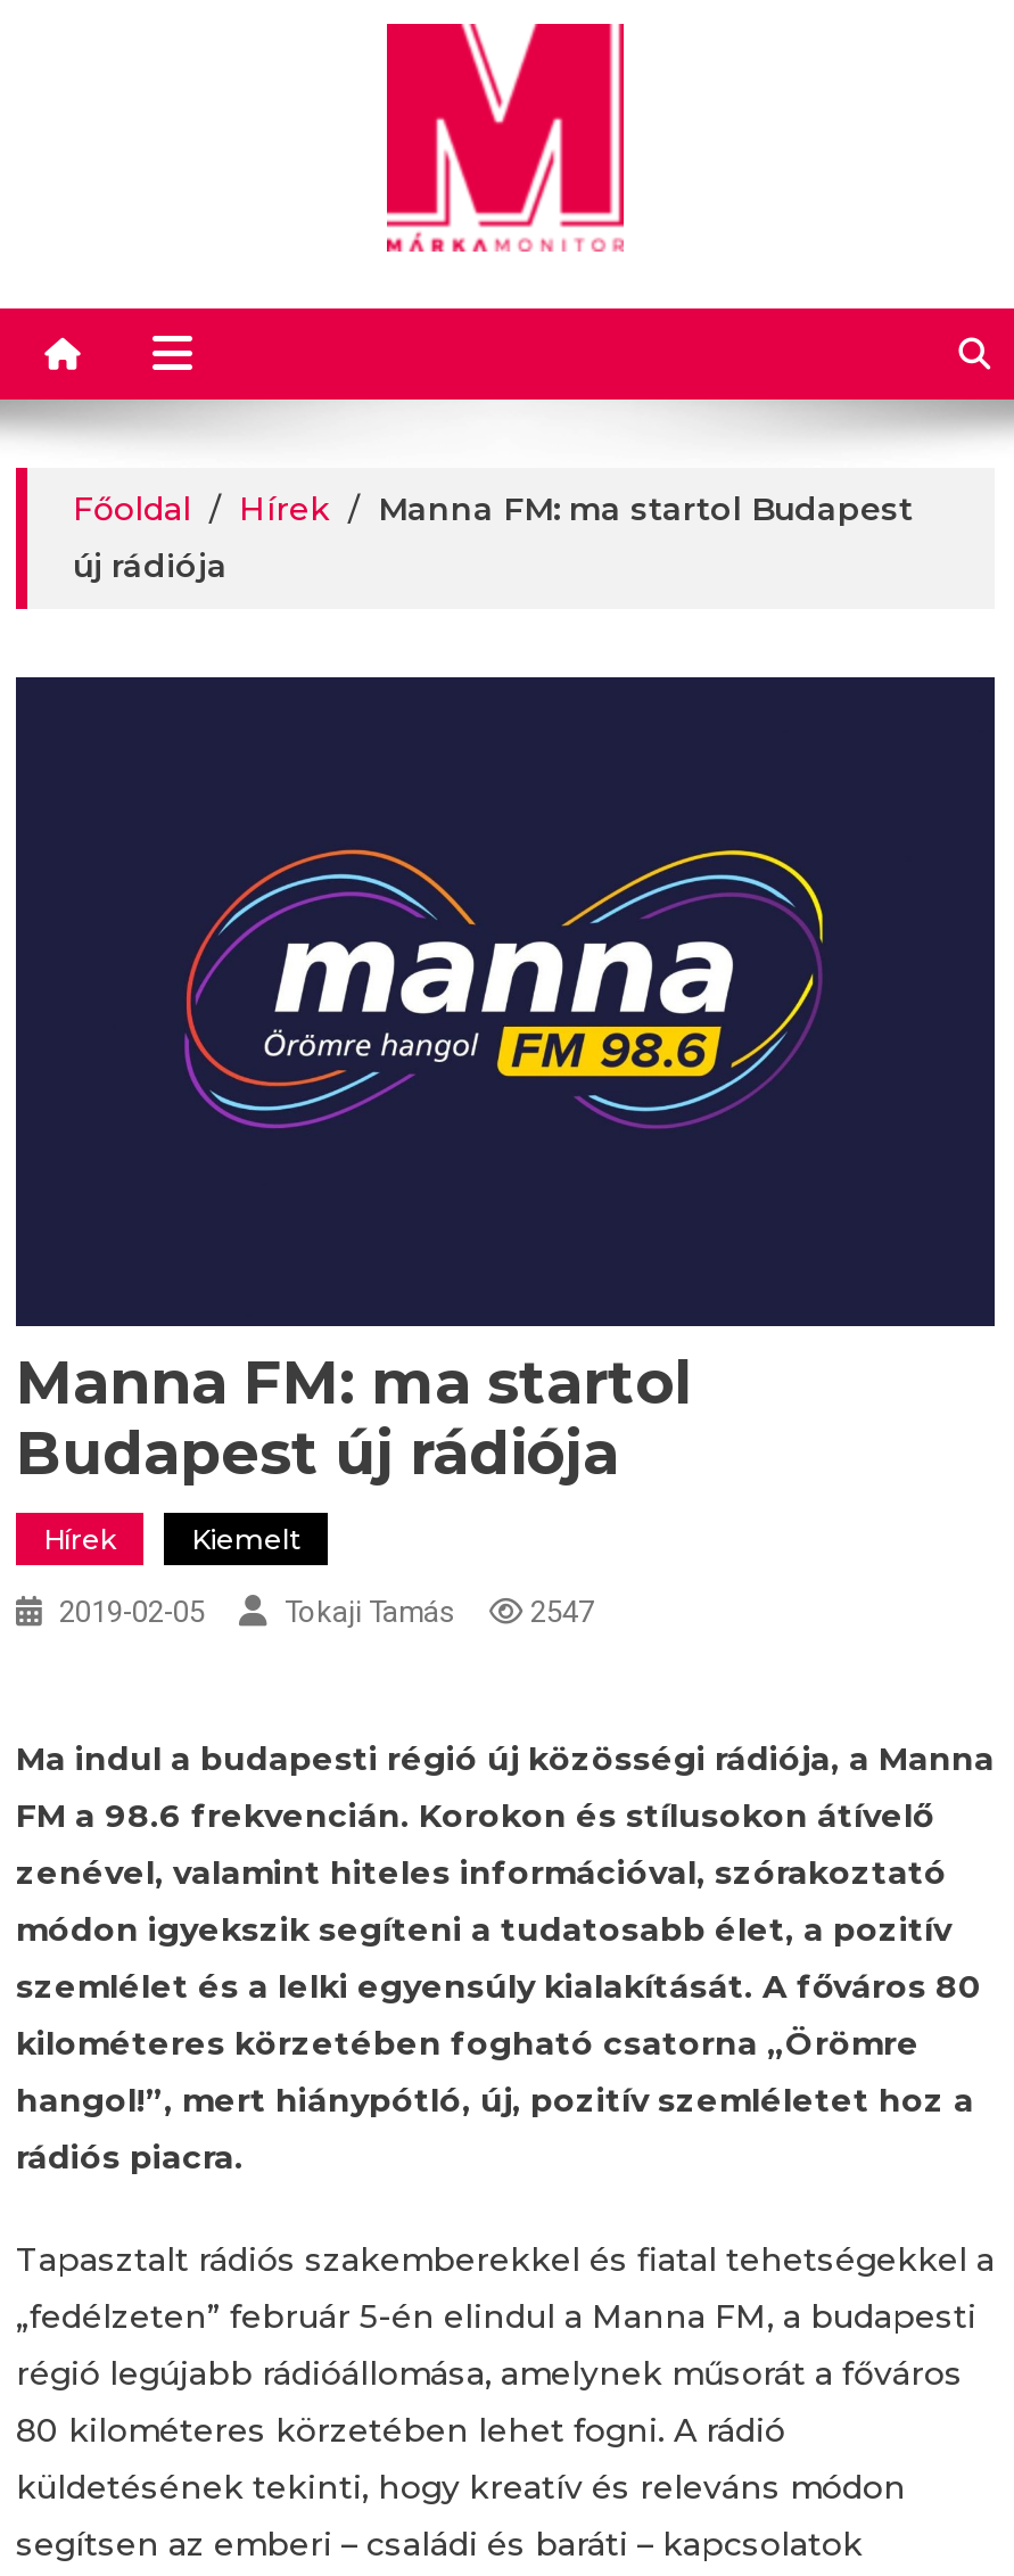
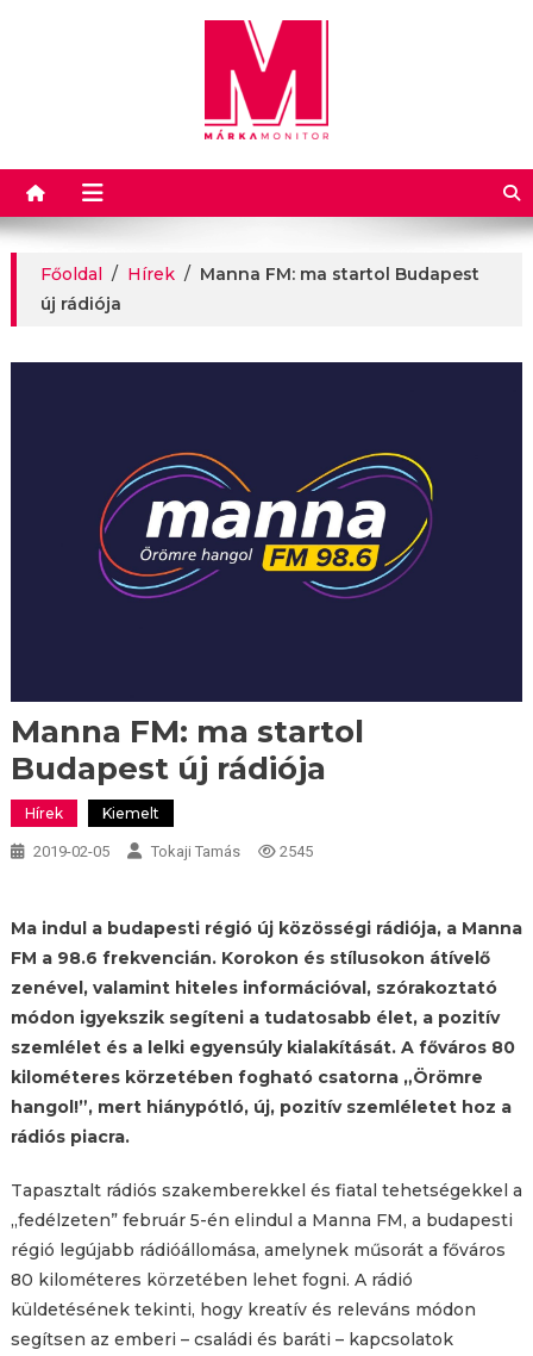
[530,1596,594,1630] 2547 -> [280,843,313,861] 2545

